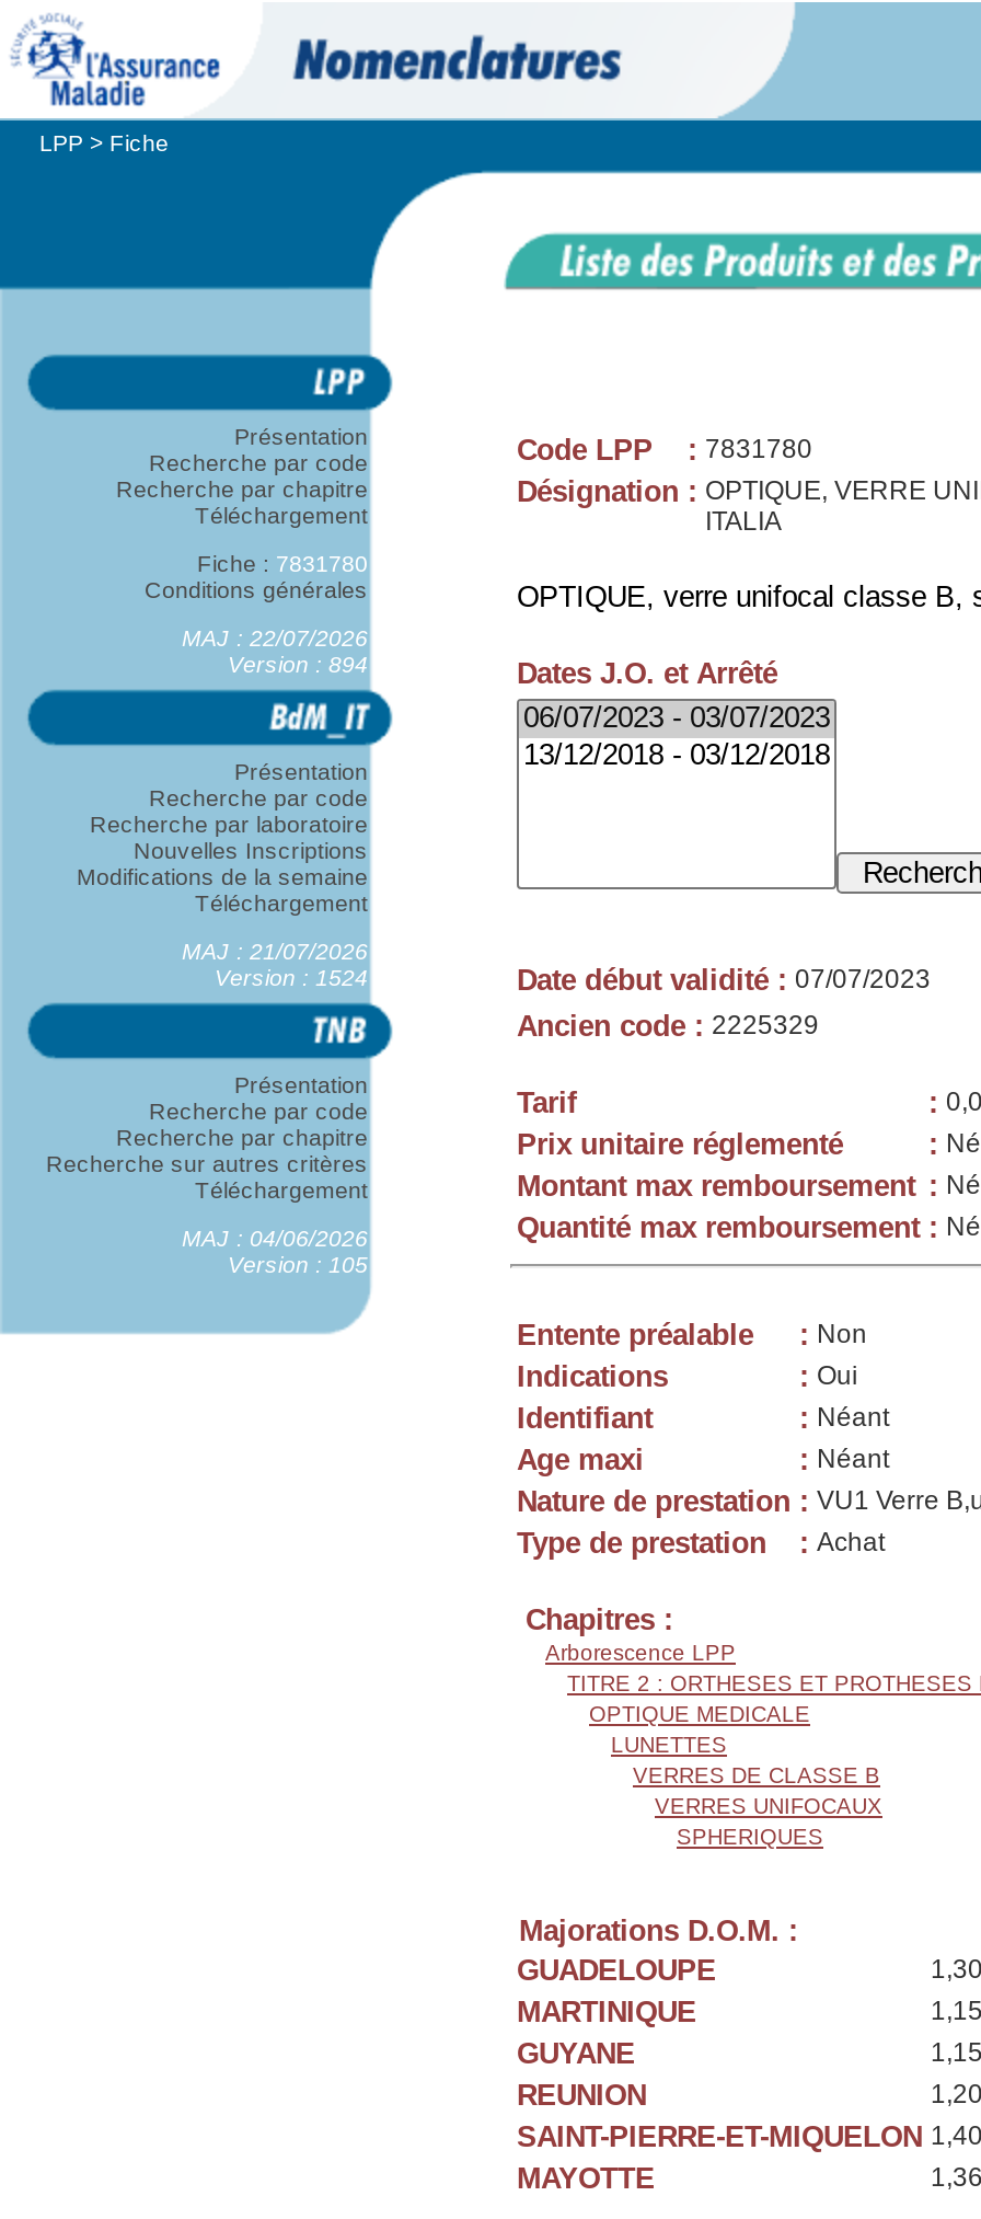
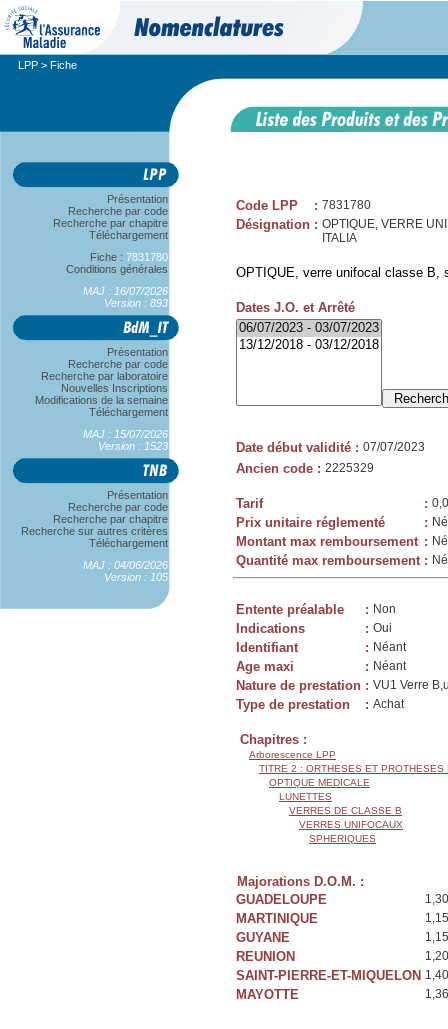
[182,624,368,651] MAJ : 22/07/2026 -> [83,285,168,297] MAJ : 16/07/2026
[228,651,368,677] Version : 894 -> [104,297,168,309] Version : 893
[182,938,368,964] MAJ : 21/07/2026 -> [83,428,168,440] MAJ : 15/07/2026
[215,964,368,990] Version : 1524 -> [98,440,168,452] Version : 1523

